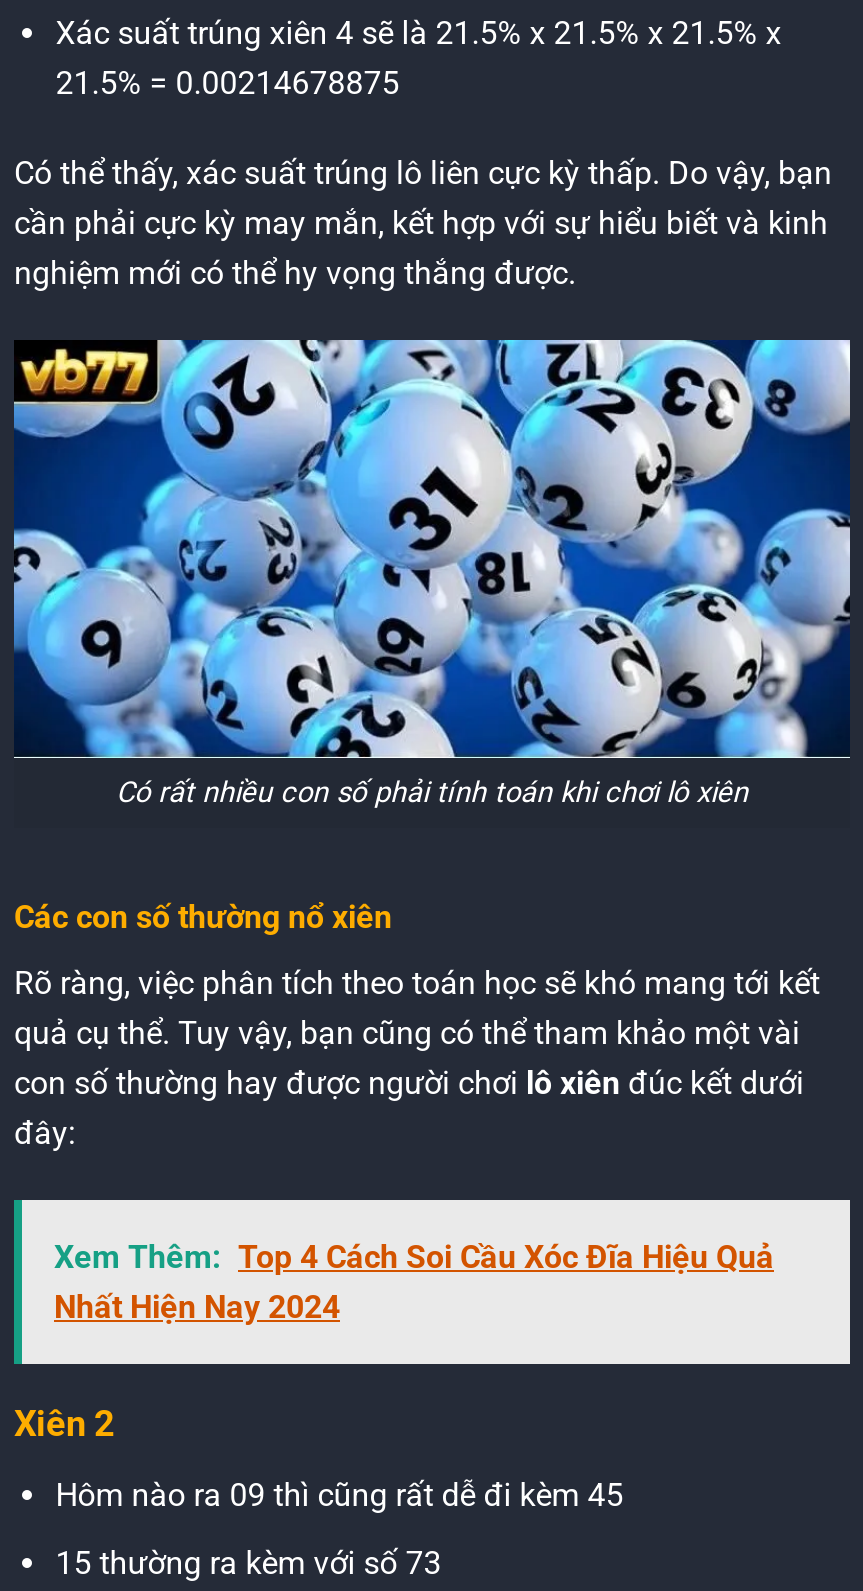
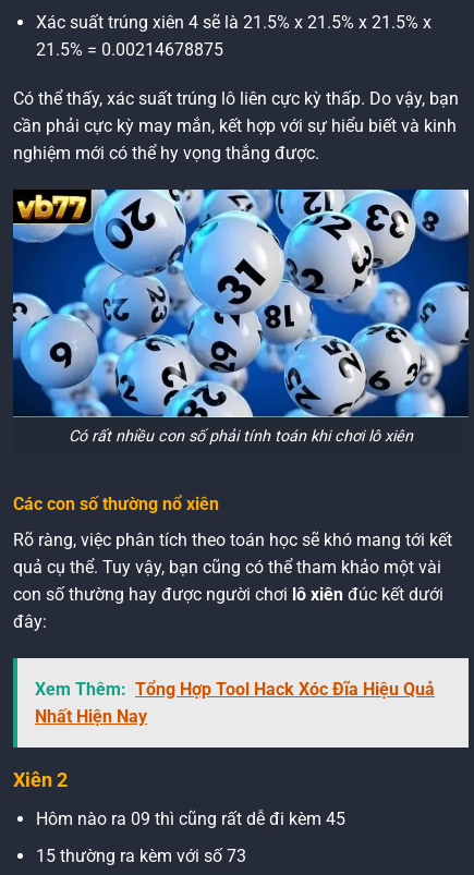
[54,1237,774,1325] Xem Thêm: Top 4 Cách Soi Cầu Xóc Đĩa Hiệu Quả | Nhất Hiện Nay 2024 -> [35,678,435,726] Xem Thêm: Tổng Hợp Tool Hack Xóc Đĩa Hiệu Quả | Nhất Hiện Nay

